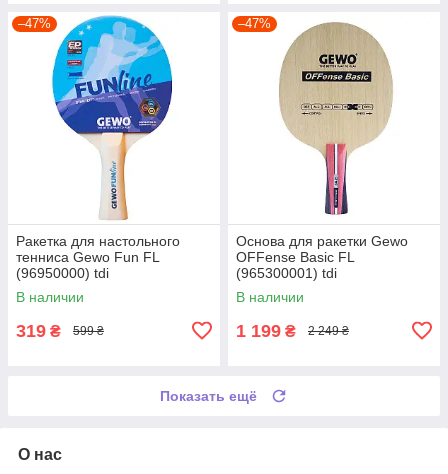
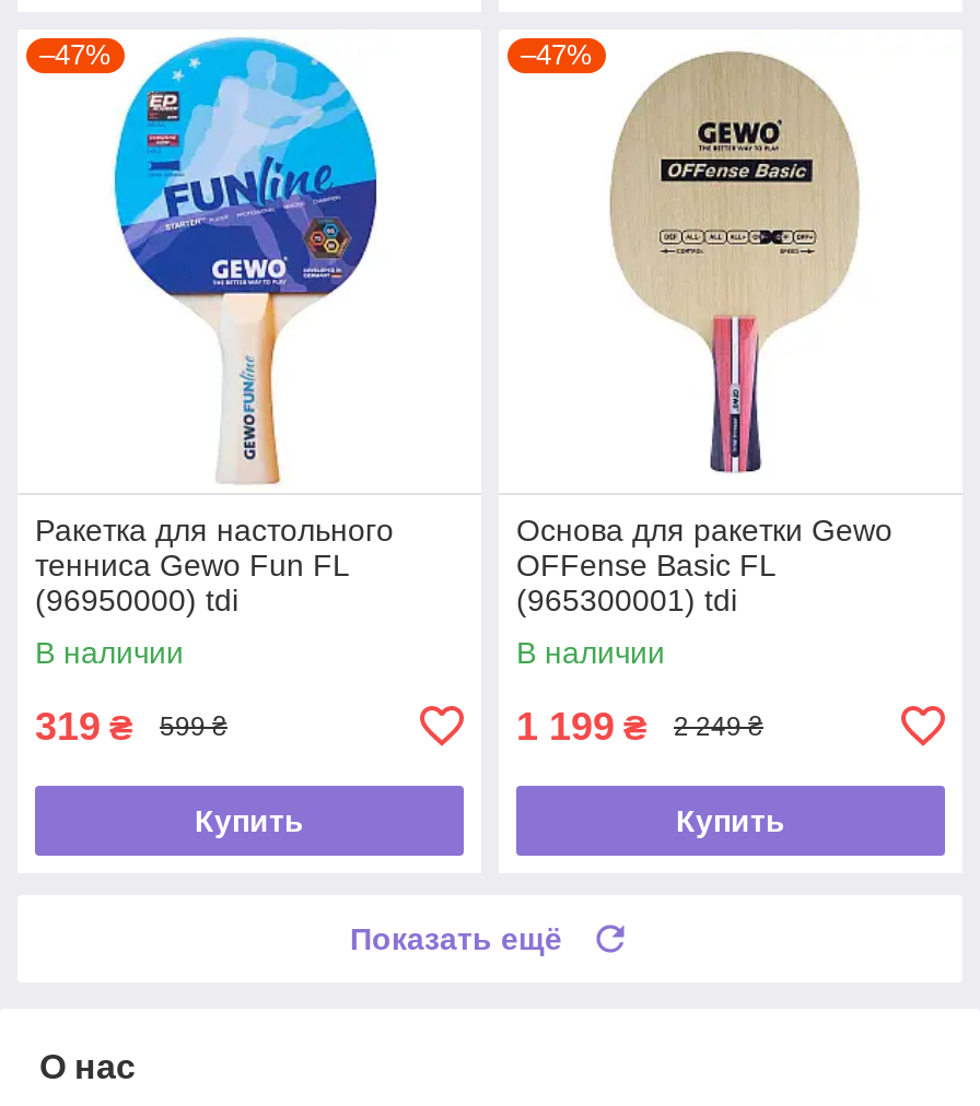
none -> [195,803,304,838] Купить
none -> [676,803,785,838] Купить

